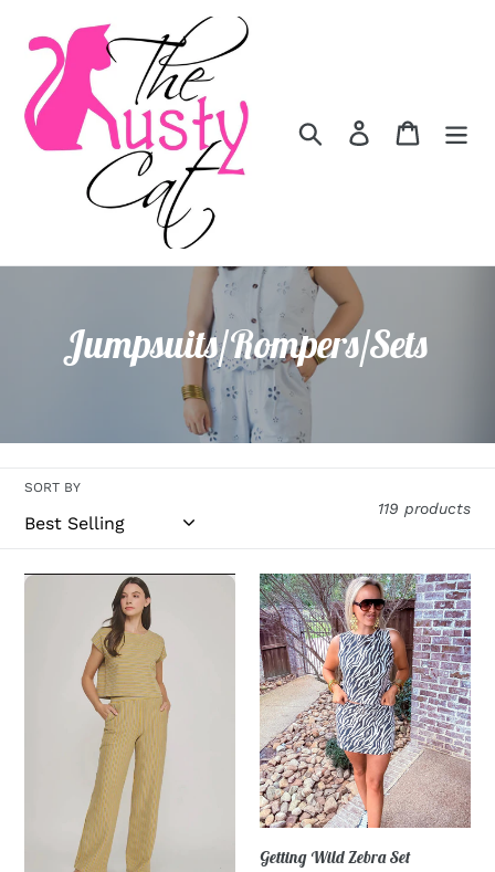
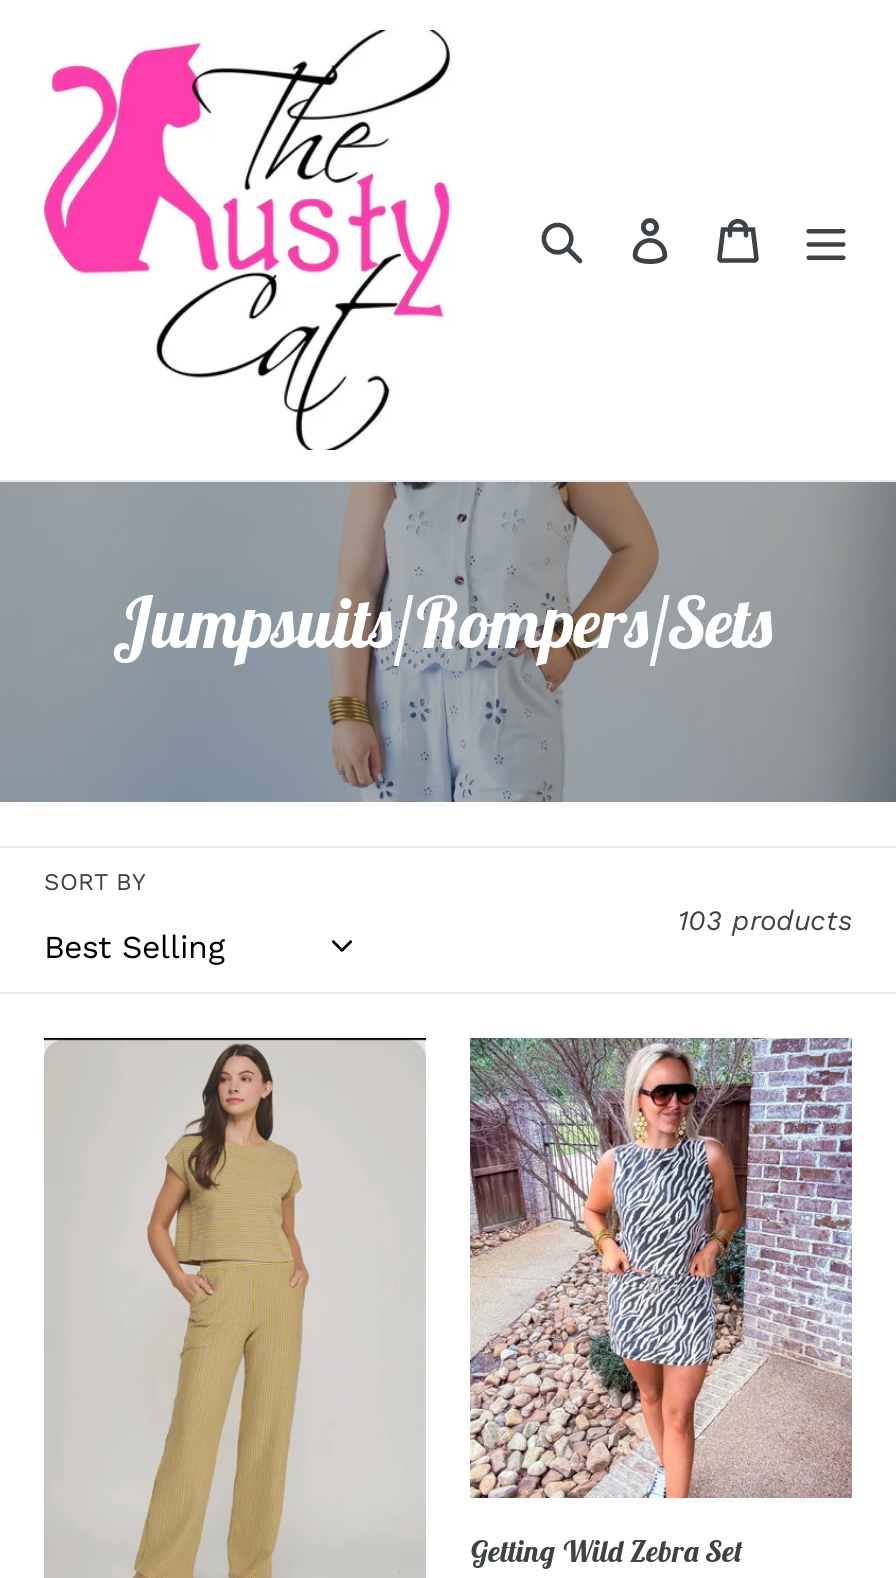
[378,500,471,517] 119 products -> [678,904,852,936] 103 products

